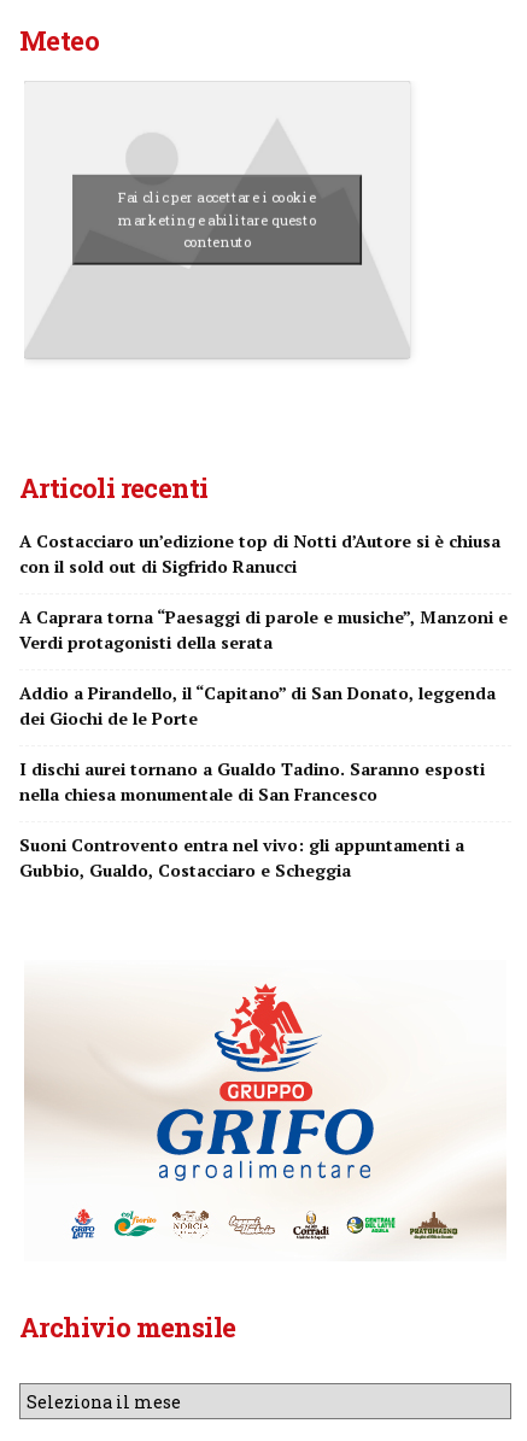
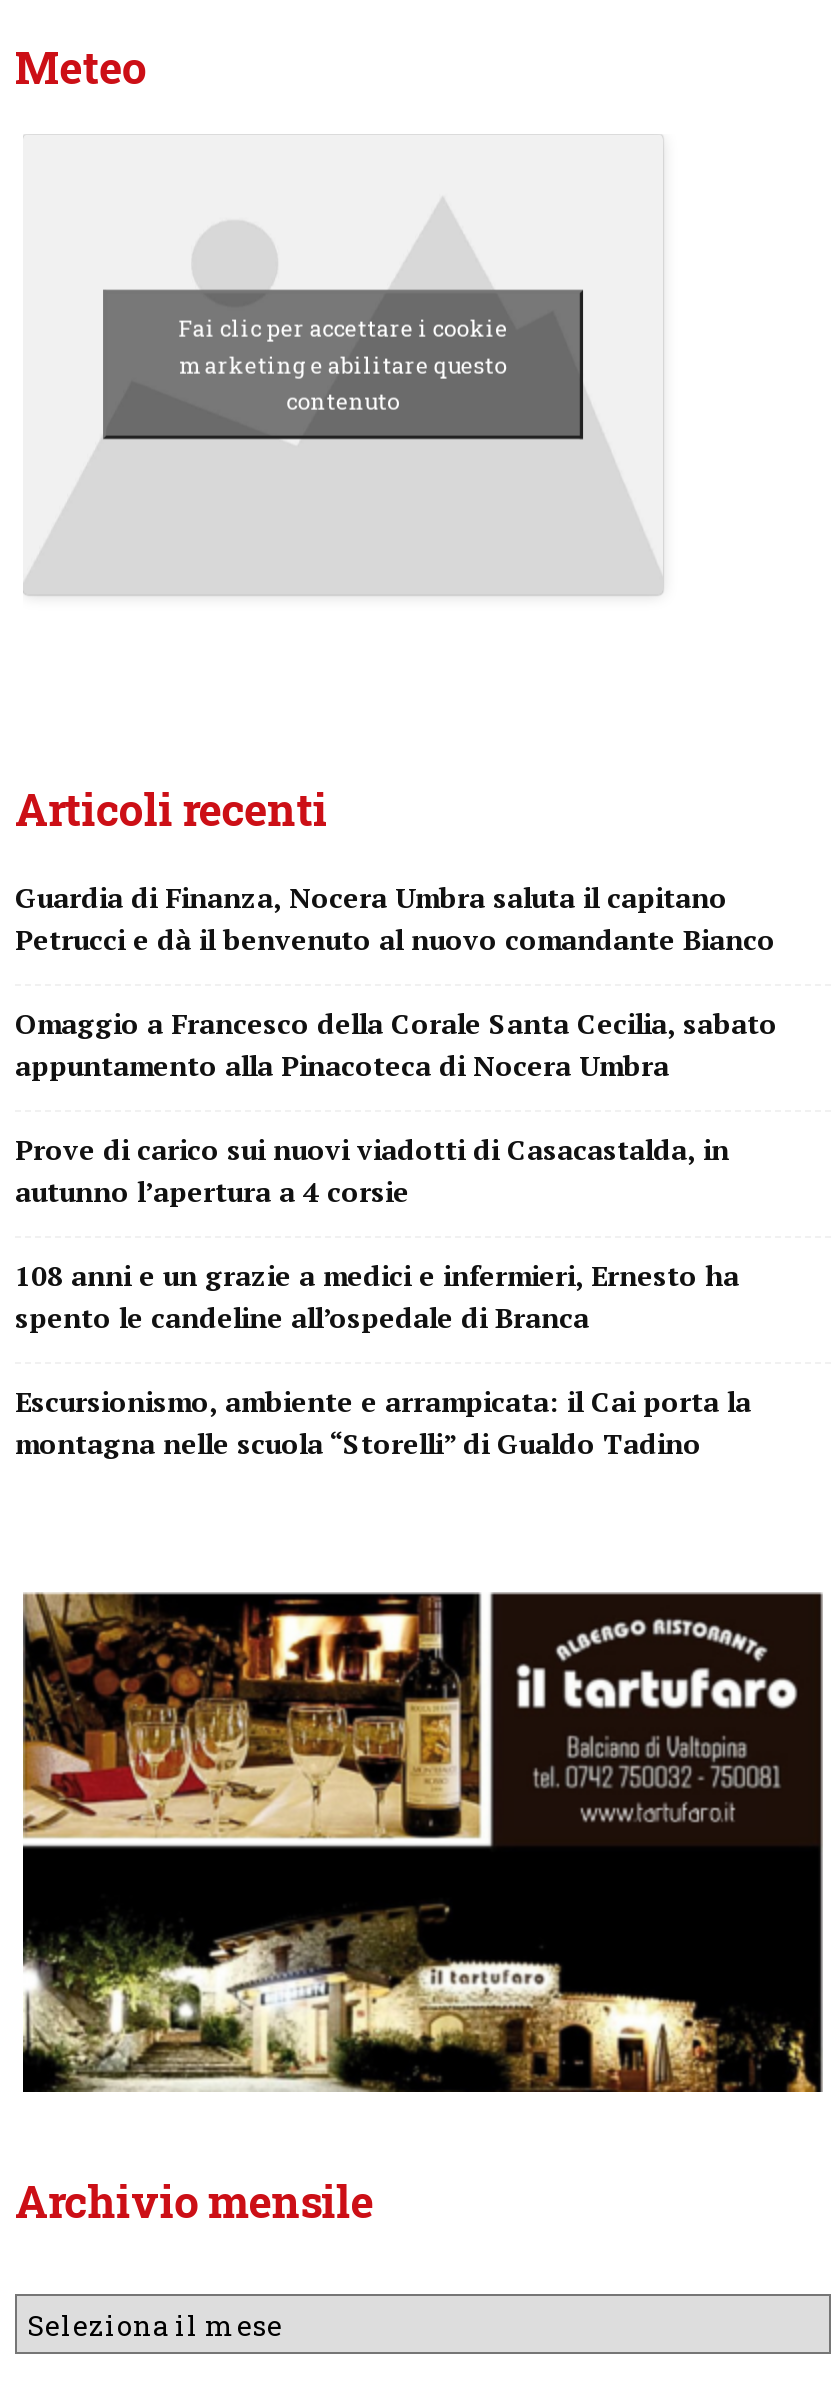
[19,530,500,578] A Costacciaro un’edizione top di Notti d’Autore si è chiusa | con il sold out di Sigfrido Ranucci -> [15,879,775,959] Guardia di Finanza, Nocera Umbra saluta il capitano | Petrucci e dà il benvenuto al nuovo comandante Bianco
[19,606,508,654] A Caprara torna “Paesaggi di parole e musiche”, Manzoni e | Verdi protagonisti della serata -> [15,1005,777,1085] Omaggio a Francesco della Corale Santa Cecilia, sabato | appuntamento alla Pinacoteca di Nocera Umbra
[19,682,496,730] Addio a Pirandello, il “Capitano” di San Donato, leggenda | dei Giochi de le Porte -> [15,1131,729,1211] Prove di carico sui nuovi viadotti di Casacastalda, in | autunno l’apertura a 4 corsie
[19,758,485,806] I dischi aurei tornano a Gualdo Tadino. Saranno esposti | nella chiesa monumentale di San Francesco -> [15,1257,739,1337] 108 anni e un grazie a medici e infermieri, Ernesto ha | spento le candeline all’ospedale di Branca
[19,834,464,882] Suoni Controvento entra nel vivo: gli appuntamenti a | Gubbio, Gualdo, Costacciaro e Scheggia -> [15,1383,751,1463] Escursionismo, ambiente e arrampicata: il Cai porta la | montagna nelle scuola “Storelli” di Gualdo Tadino
[24,960,506,1261] [image] -> [21,1590,825,2094] [image]

